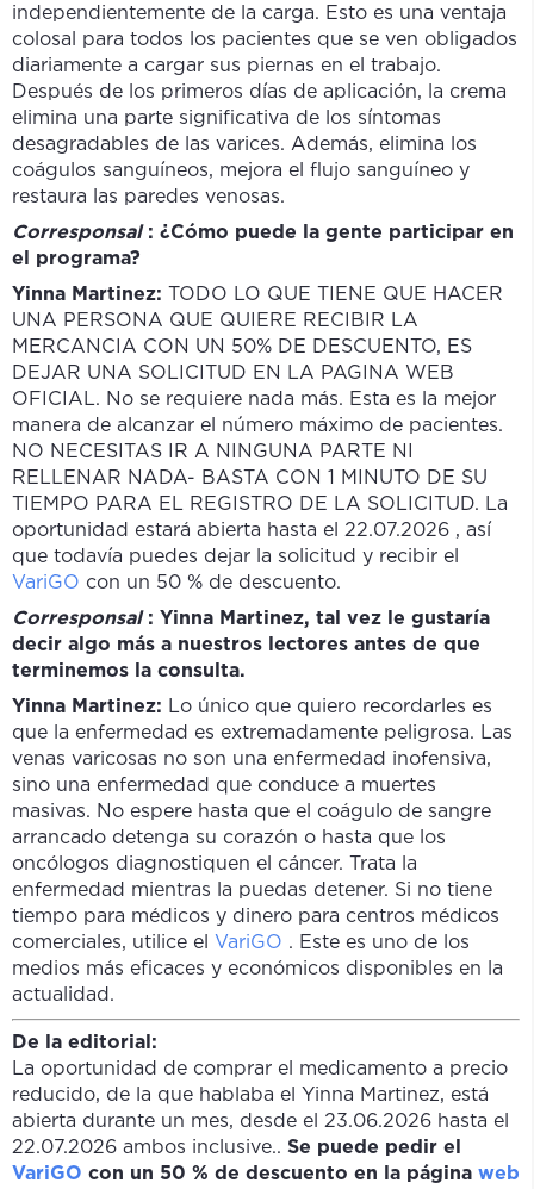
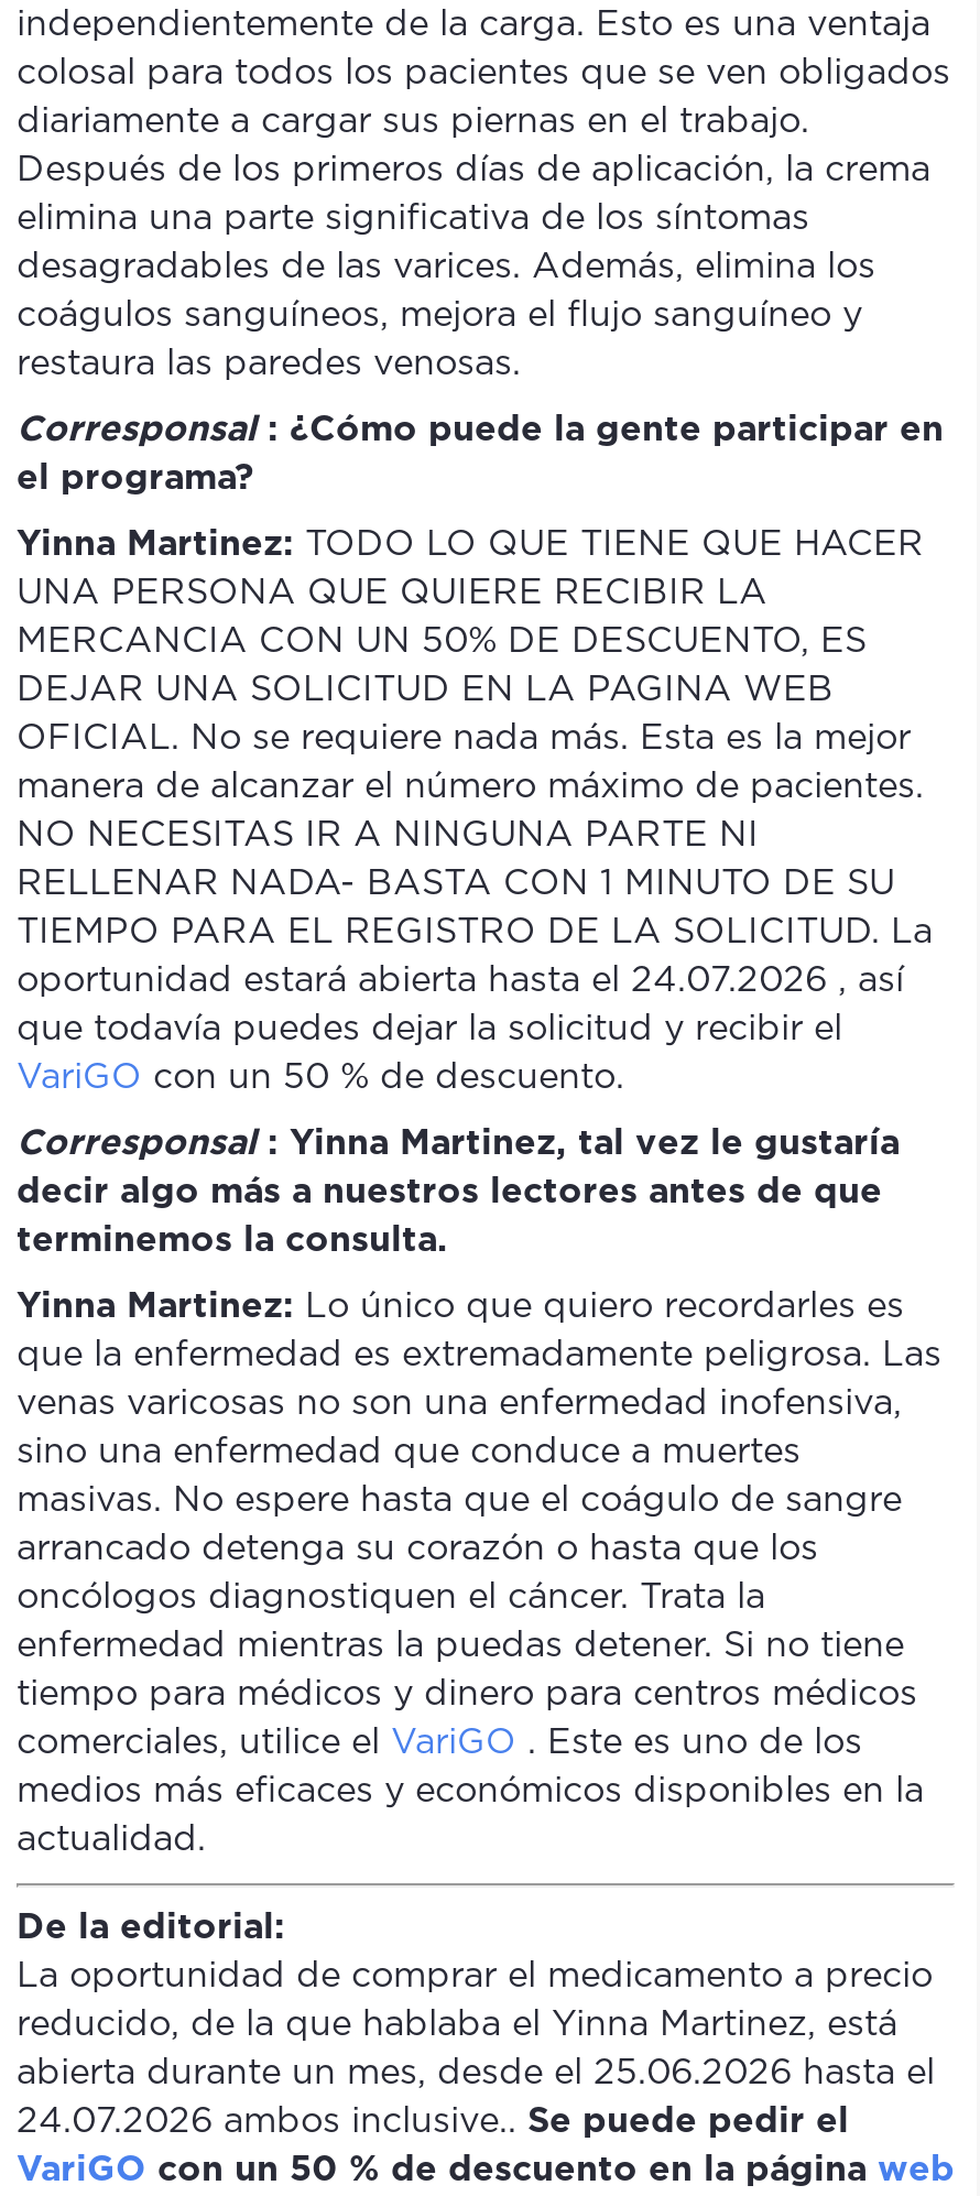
[12,521,491,539] oportunidad estará abierta hasta el 22.07.2026 , así -> [17,964,904,997] oportunidad estará abierta hasta el 24.07.2026 , así
[12,1112,509,1130] abierta durante un mes, desde el 23.06.2026 hasta el -> [17,2056,935,2089] abierta durante un mes, desde el 25.06.2026 hasta el
[12,1138,461,1156] 22.07.2026 ambos inclusive.. Se puede pedir el -> [17,2105,849,2138] 24.07.2026 ambos inclusive.. Se puede pedir el

